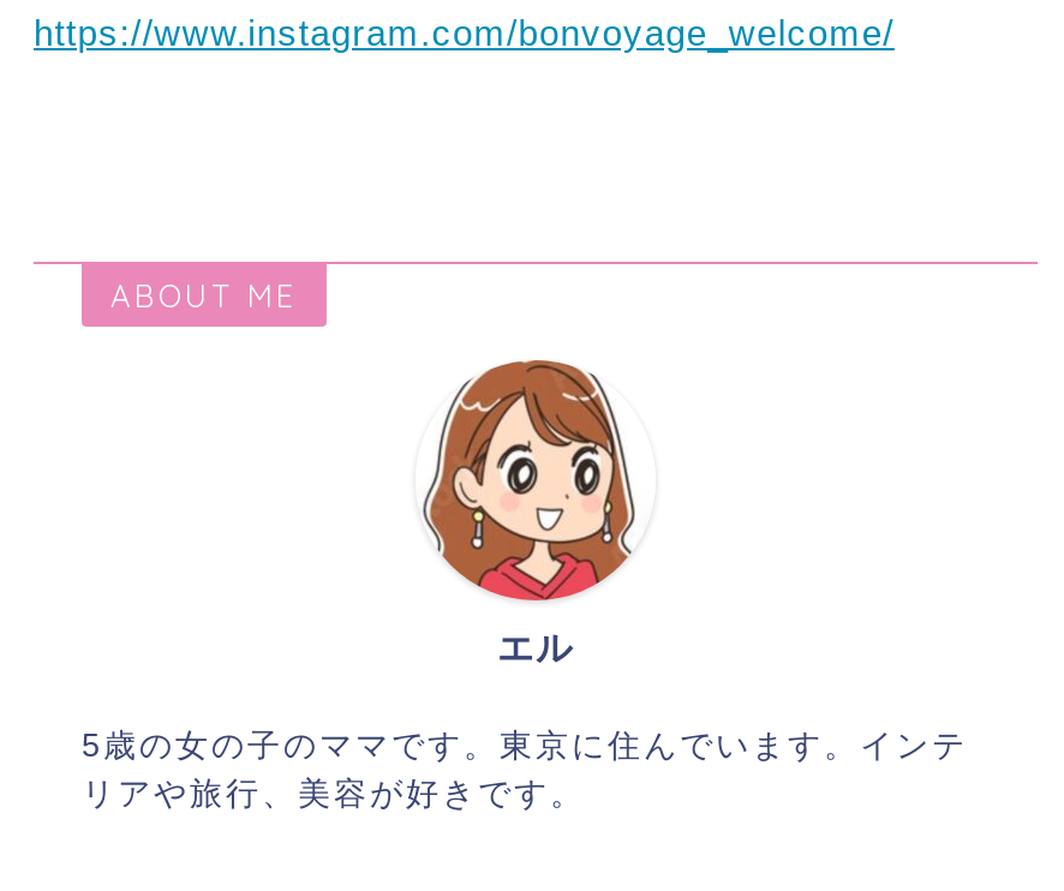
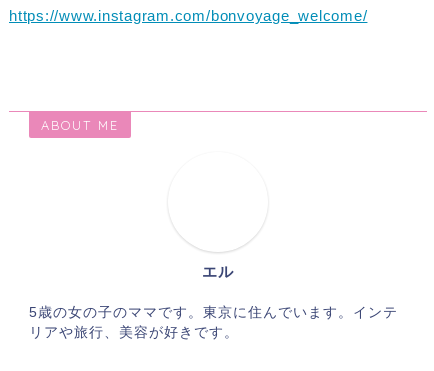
[420,358,636,603] [image] -> none

